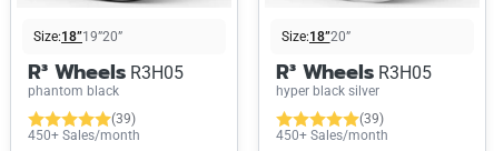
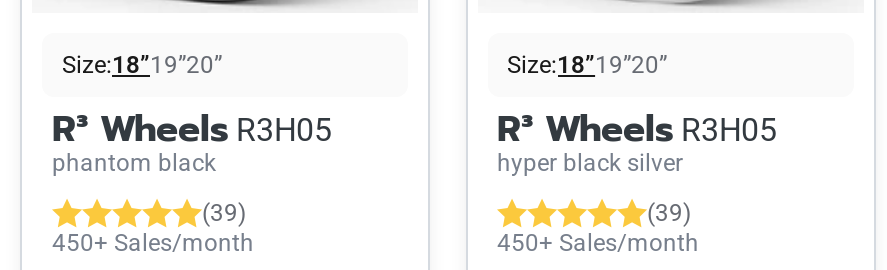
[281,29,350,44] Size:18”20” -> [507,52,667,80] Size:18”19”20”

